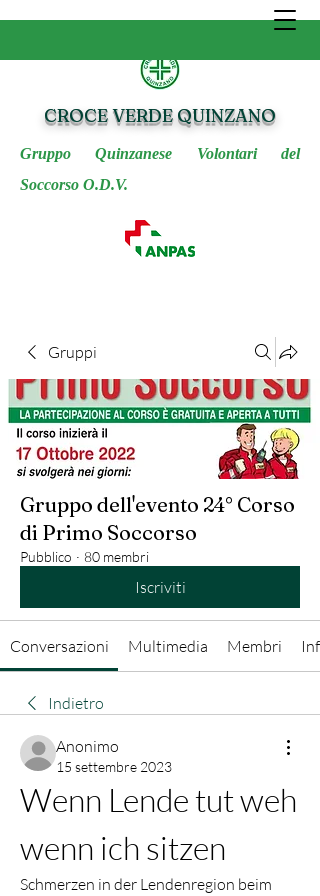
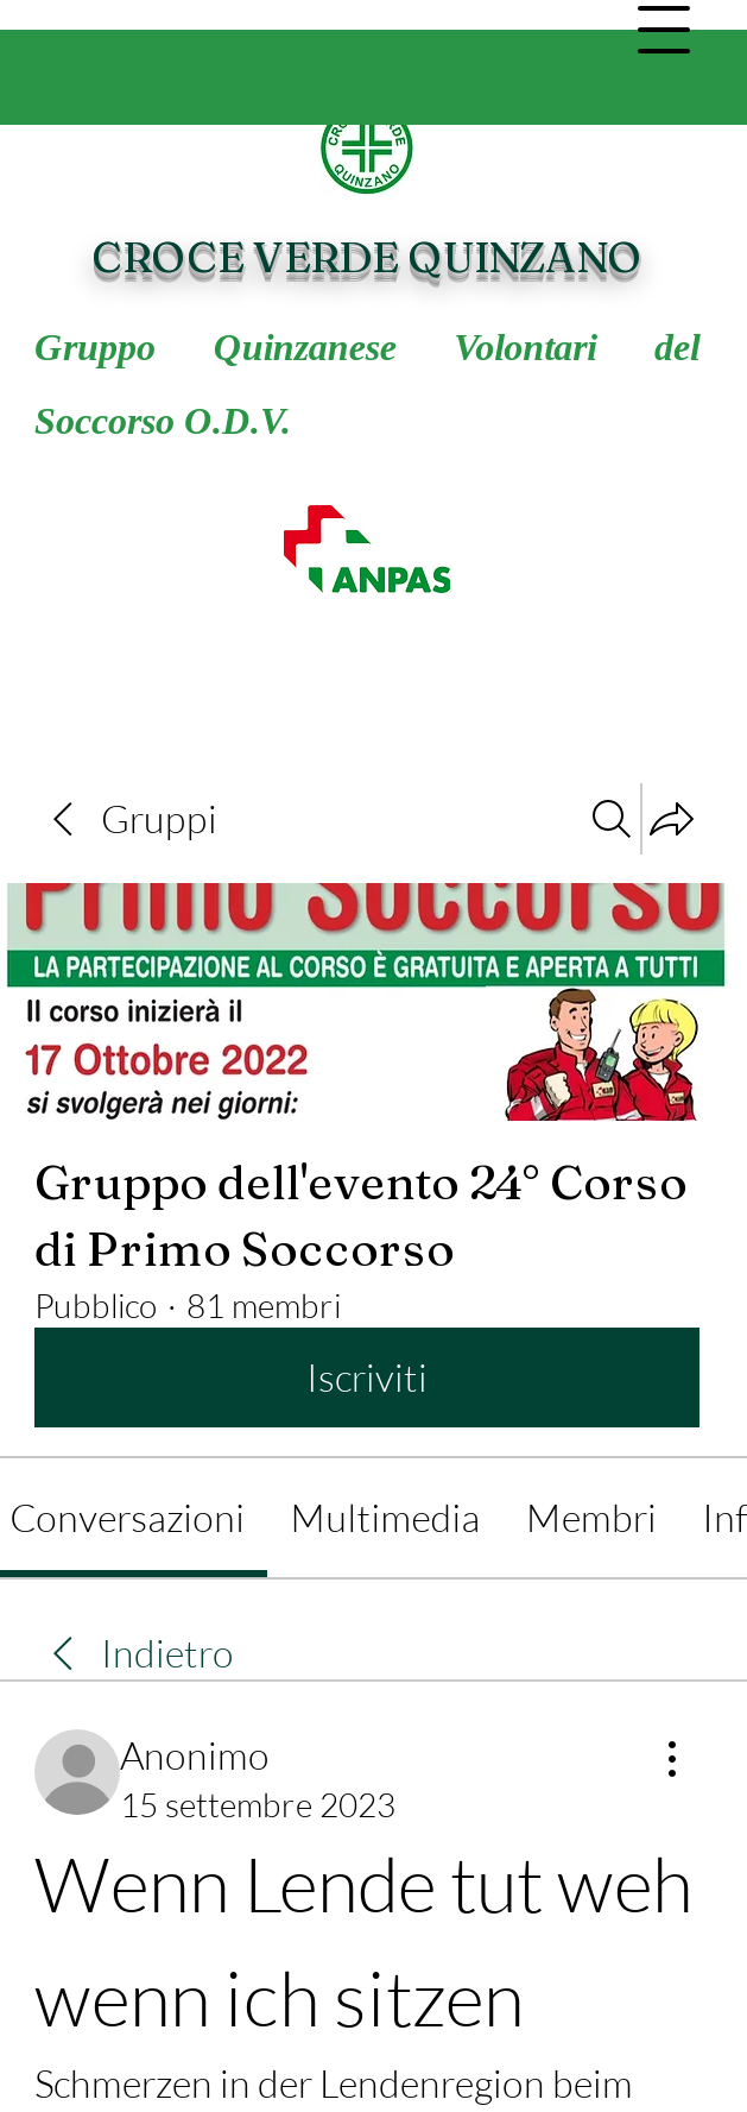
[20,548,149,565] Pubblico · 80 membri -> [34,1285,341,1325] Pubblico · 81 membri

